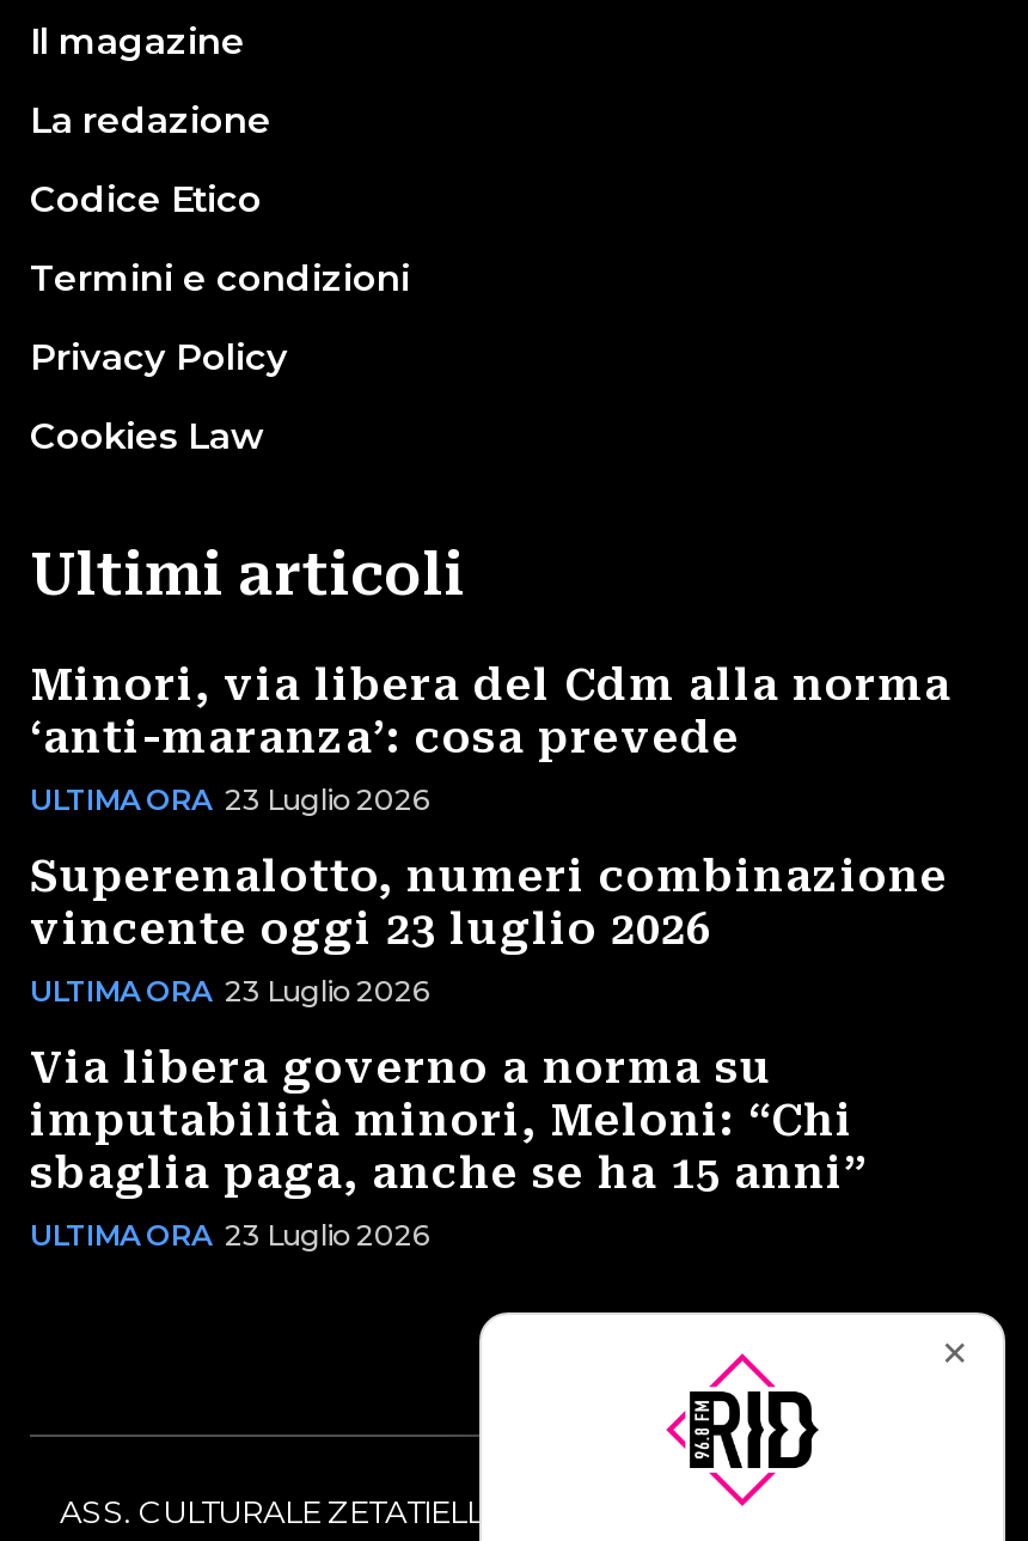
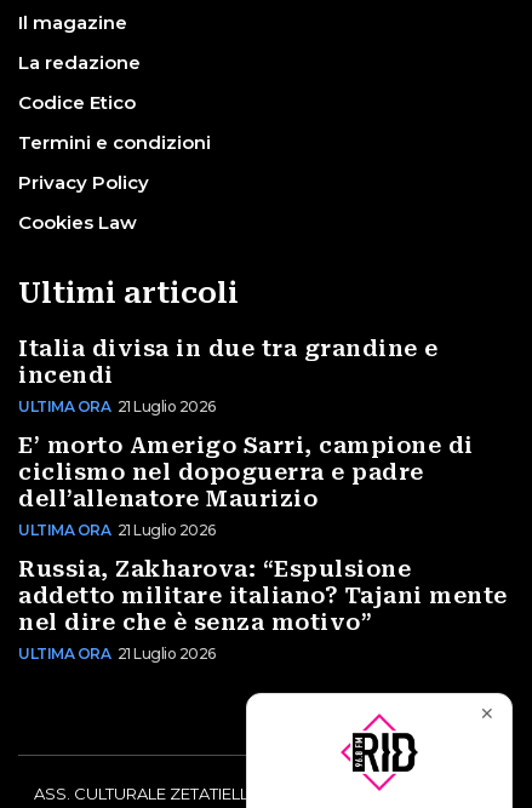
[30,659,951,817] Minori, via libera del Cdm alla norma | ‘anti-maranza’: cosa prevede | ULTIMA ORA 23 Luglio 2026 -> [18,335,438,415] Italia divisa in due tra grandine e | incendi | ULTIMA ORA 21 Luglio 2026
[30,851,948,1009] Superenalotto, numeri combinazione | vincente oggi 23 luglio 2026 | ULTIMA ORA 23 Luglio 2026 -> [18,432,473,539] E’ morto Amerigo Sarri, campione di | ciclismo nel dopoguerra e padre | dell’allenatore Maurizio | ULTIMA ORA 21 Luglio 2026
[30,1042,867,1253] Via libera governo a norma su | imputabilità minori, Meloni: “Chi | sbaglia paga, anche se ha 15 anni” | ULTIMA ORA 23 Luglio 2026 -> [18,556,507,662] Russia, Zakharova: “Espulsione | addetto militare italiano? Tajani mente | nel dire che è senza motivo” | ULTIMA ORA 21 Luglio 2026

